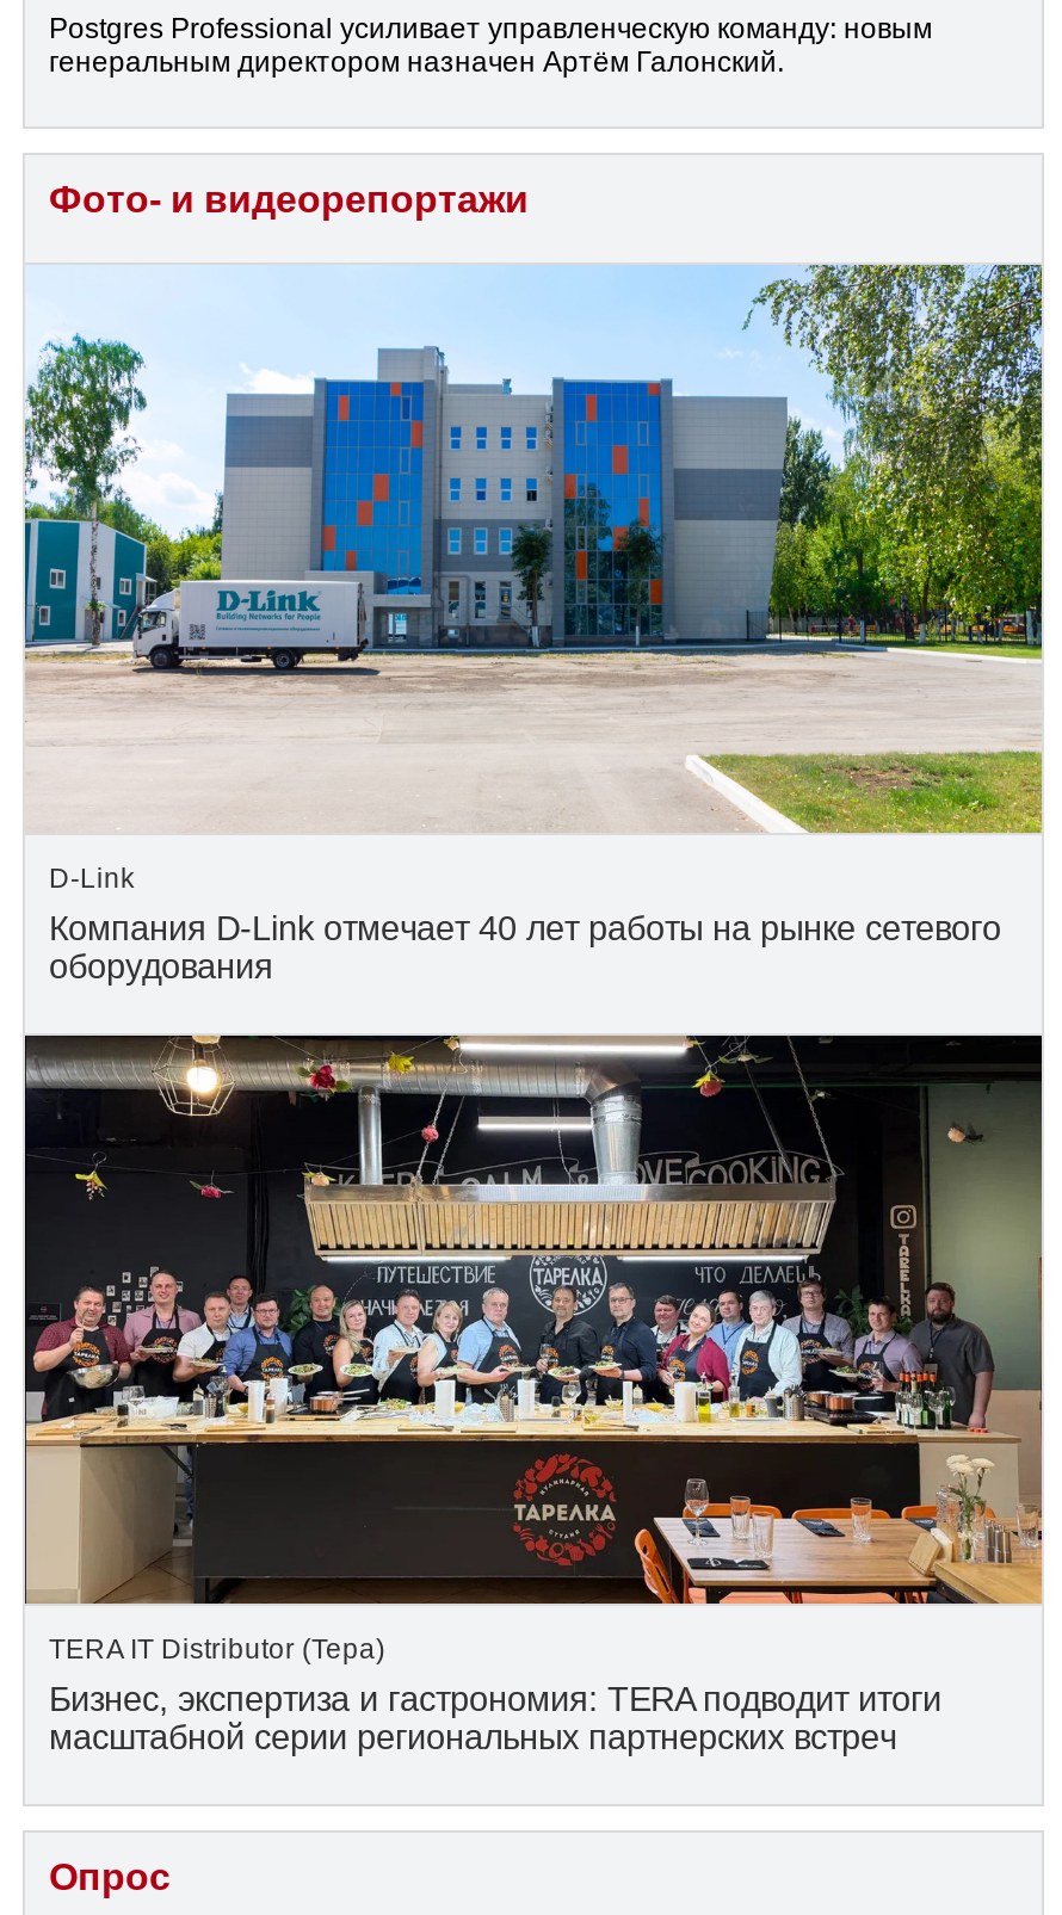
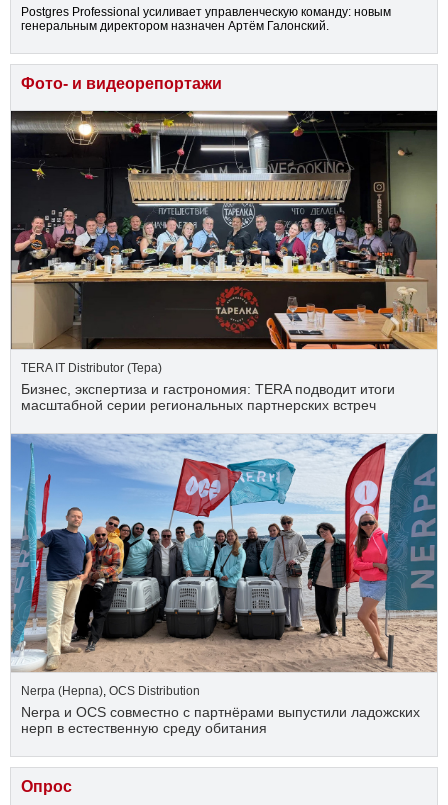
[23,262,1044,986] [image] | D-Link | Компания D-Link отмечает 40 лет работы на рынке сетевого | оборудования -> none
moved [20,1033,1046,1757] -> [9,110,439,413]: [image] | TERA IT Distributor (Тера) | Бизнес, экспертиза и гастрономия: TERA подводит итоги | масштабной серии региональных партнерских встреч
none -> [10,433,438,736] [image] | Nerpa (Нерпа), OCS Distribution | Nerpa и OCS совместно с партнёрами выпустили ладожских | нерп в естественную среду обитания

